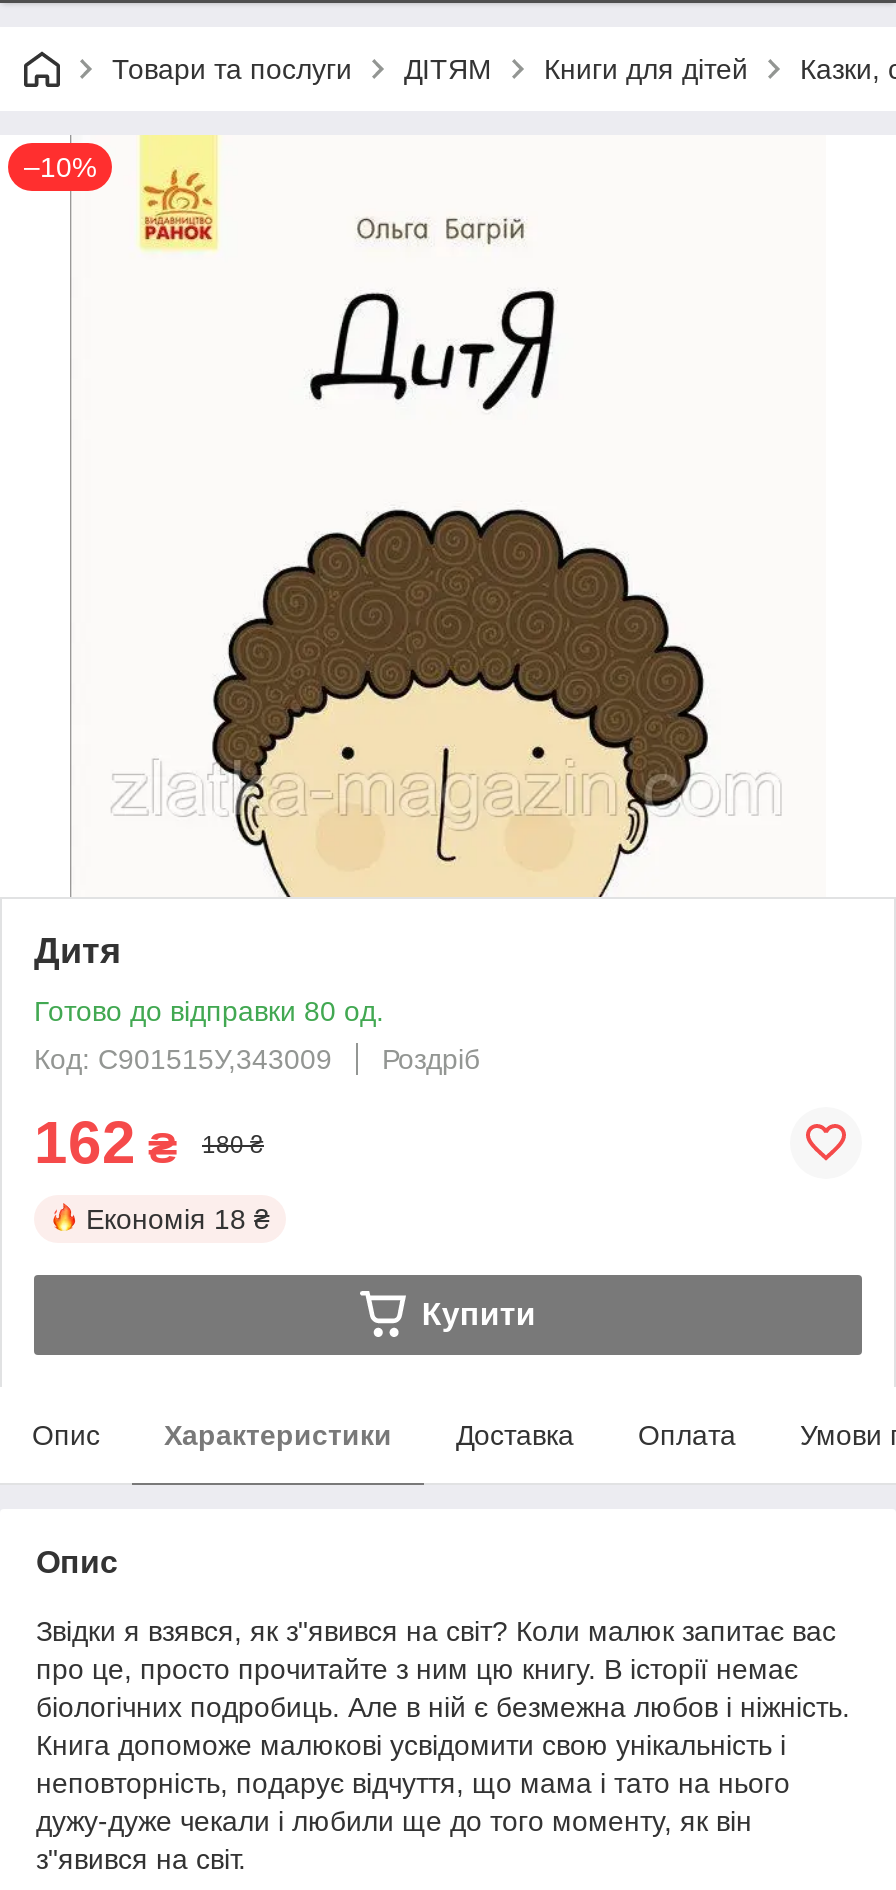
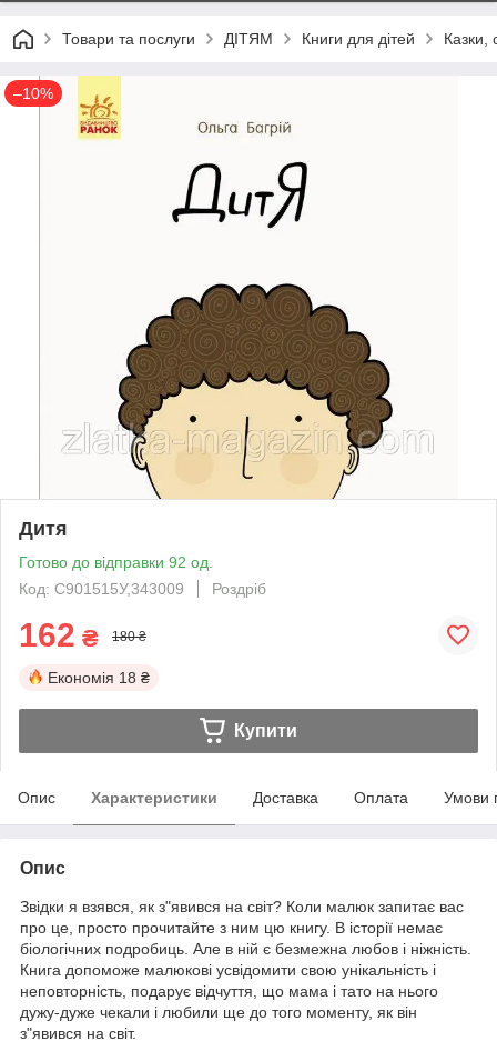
[34,995,384,1027] Готово до відправки 80 од. -> [19,553,213,571] Готово до відправки 92 од.

